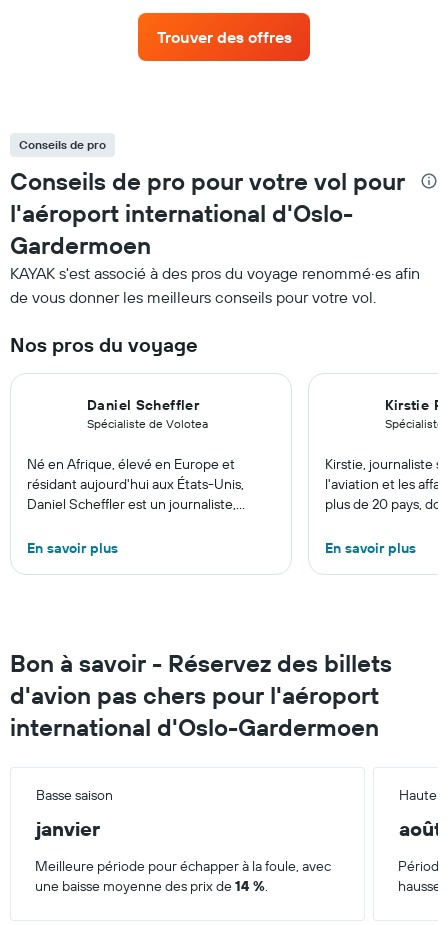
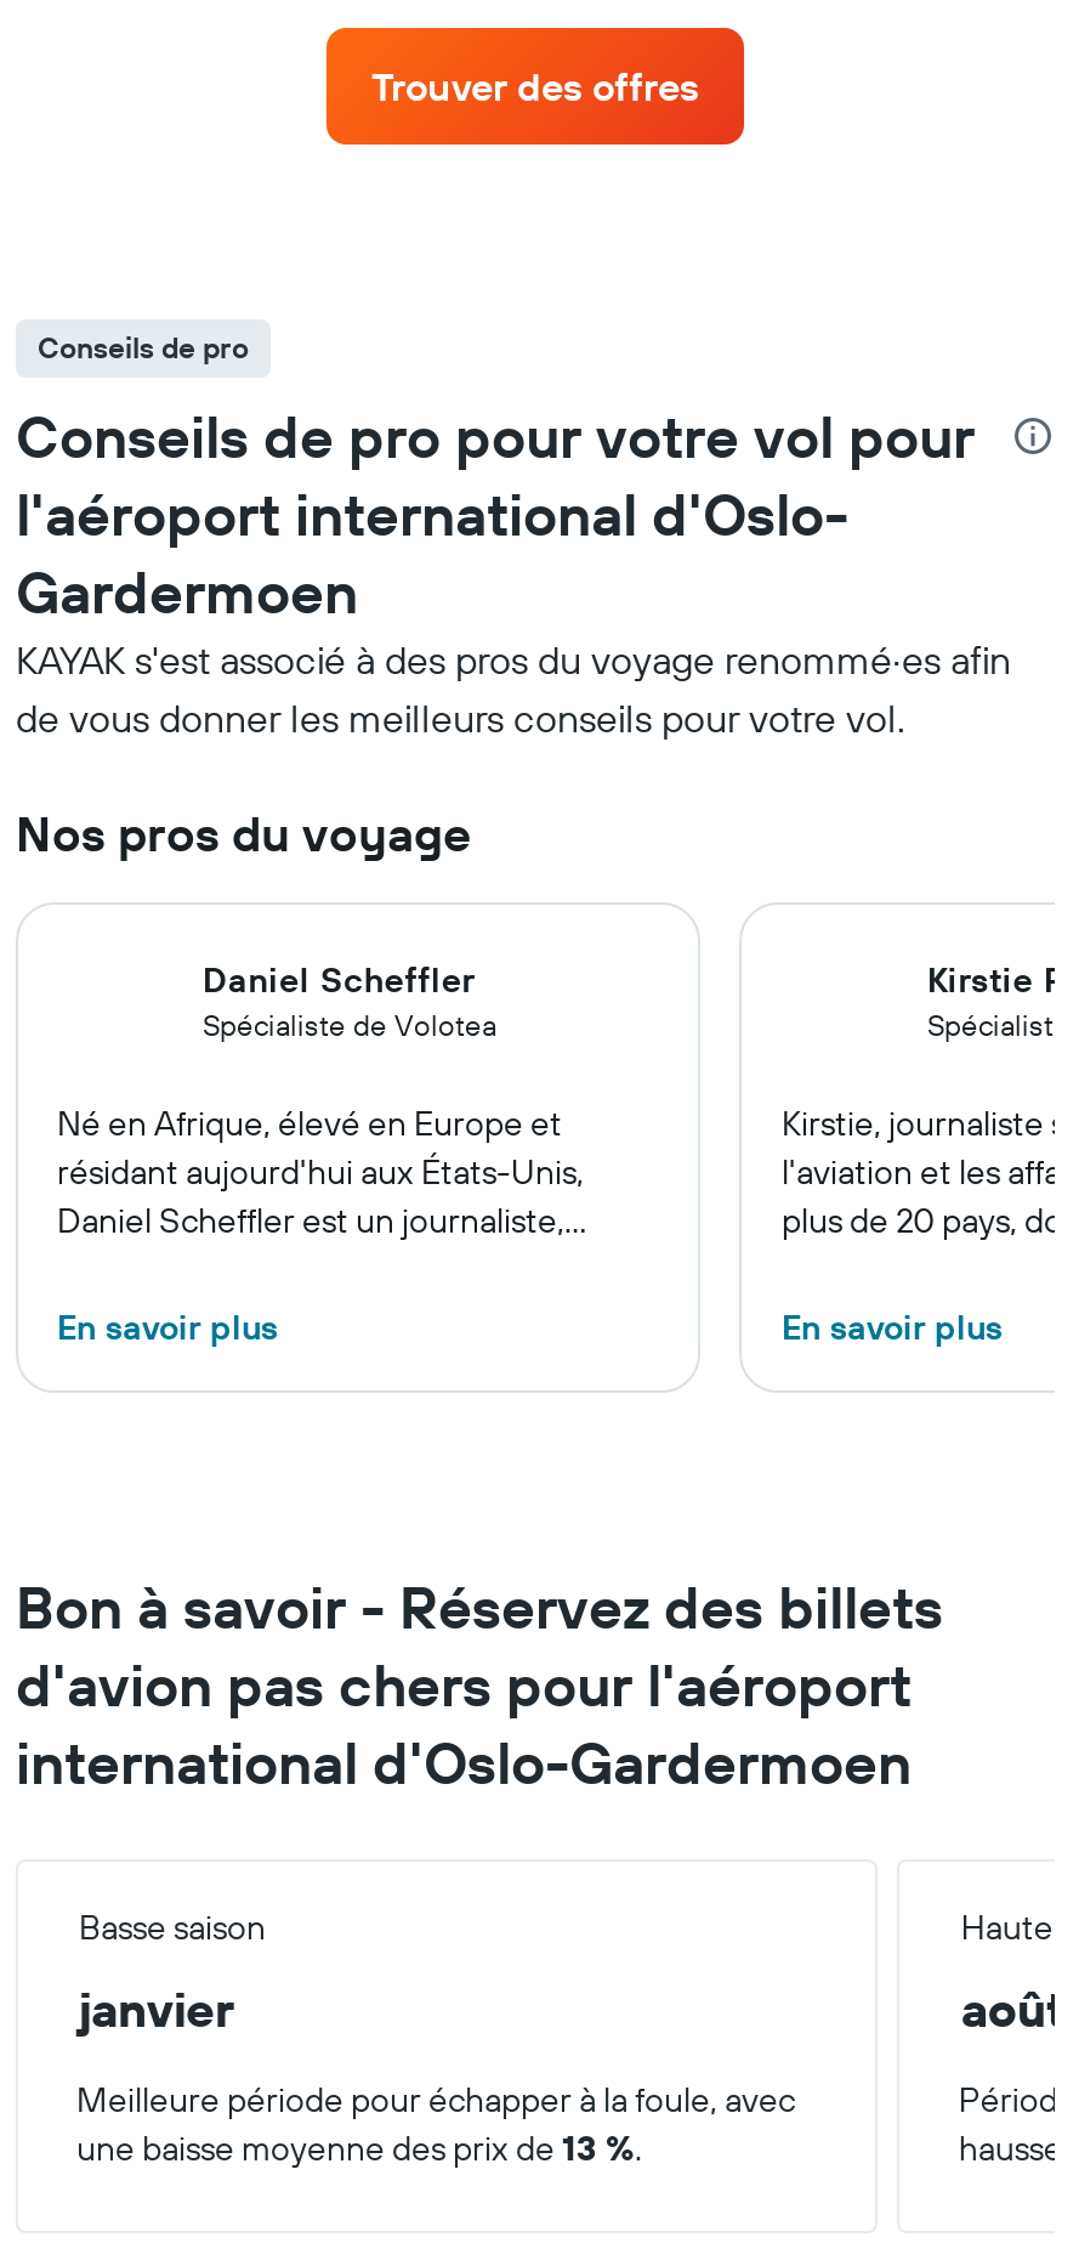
[35,877,268,895] une baisse moyenne des prix de 14 %. -> [76,2126,642,2170] une baisse moyenne des prix de 13 %.

